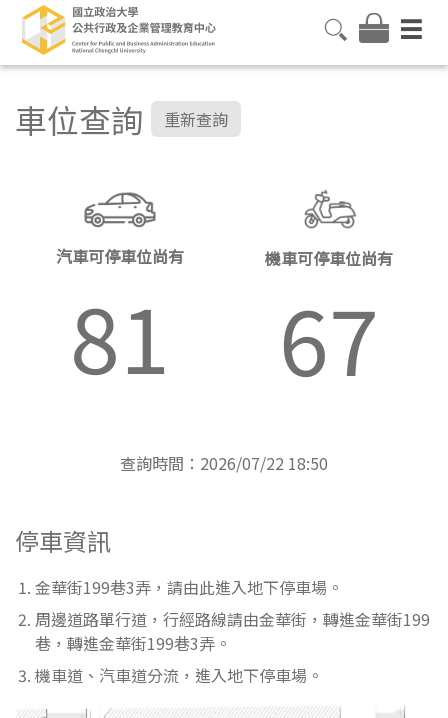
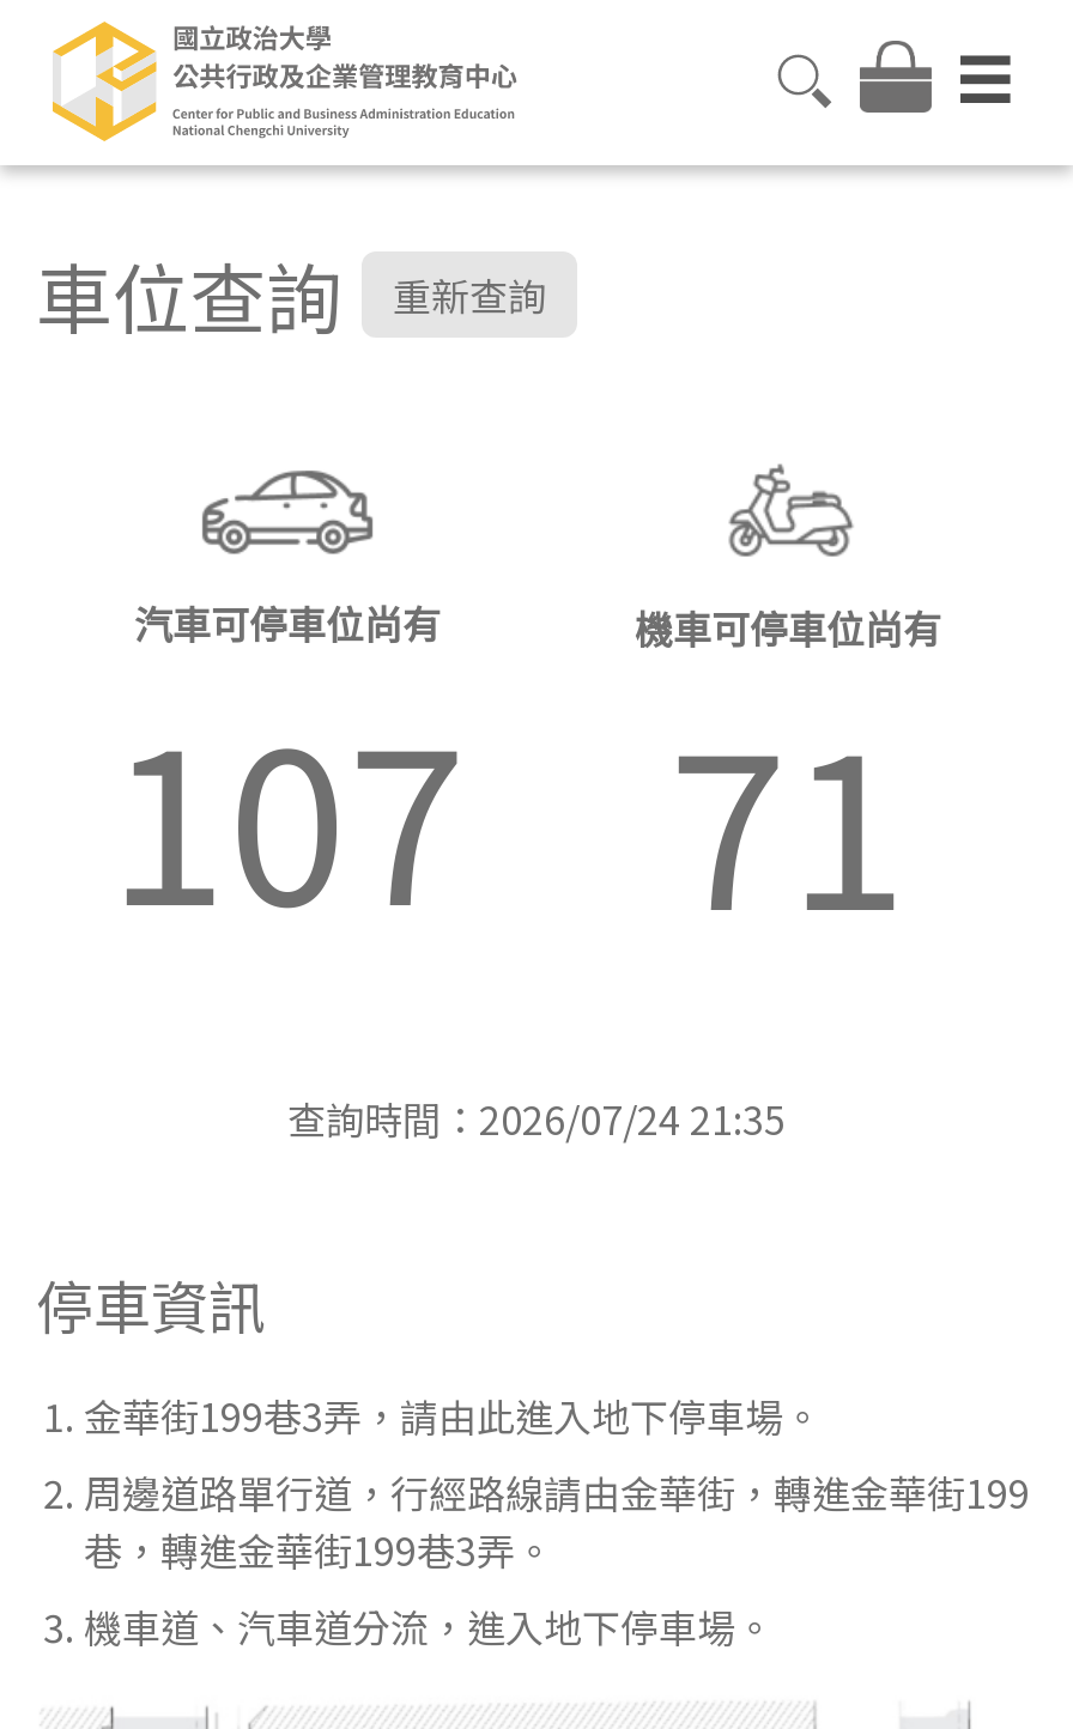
[69,270,169,400] 81 -> [108,655,467,967] 107
[278,272,378,402] 67 -> [668,661,908,973] 71
[120,451,328,475] 查詢時間：2026/07/22 18:50 -> [287,1090,786,1147] 查詢時間：2026/07/24 21:35

